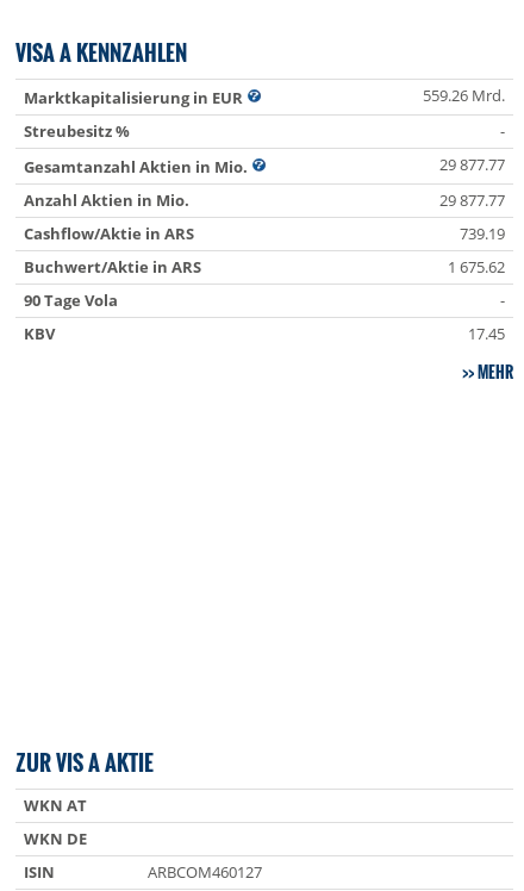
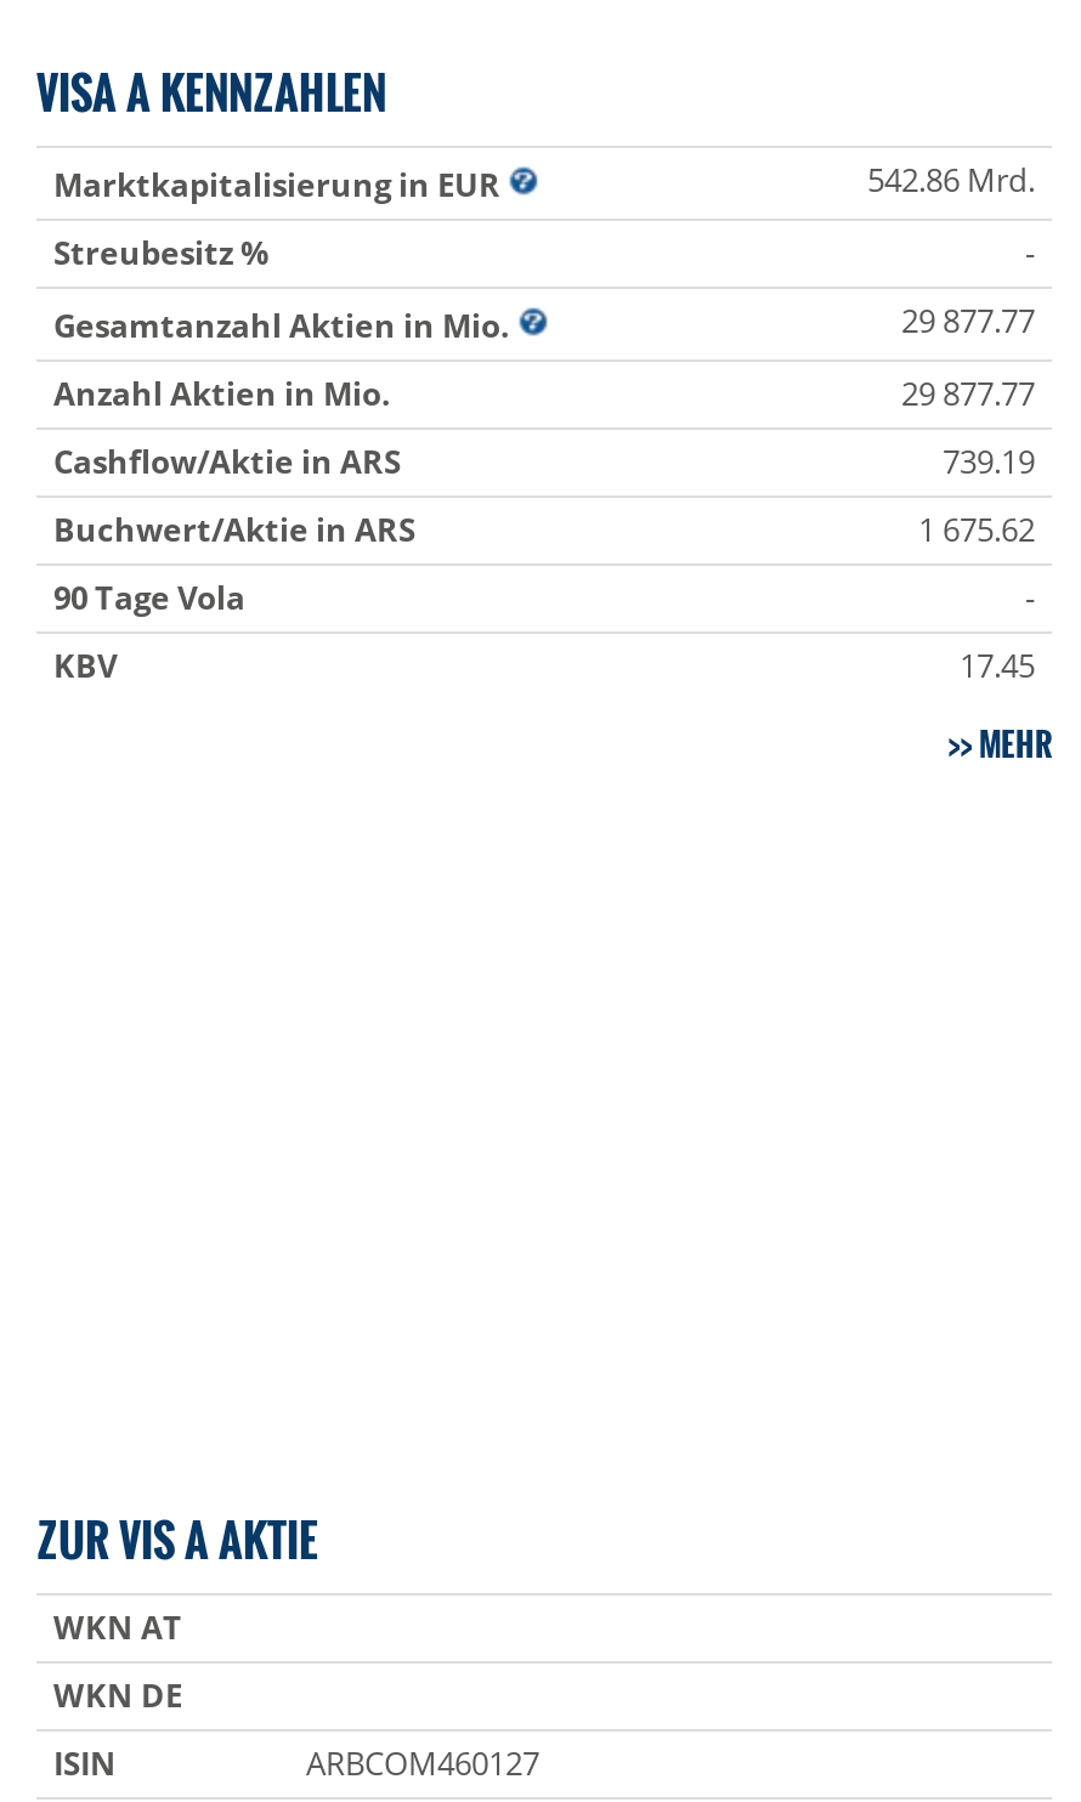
[423,85,505,106] 559.26 Mrd. -> [867,158,1035,202] 542.86 Mrd.

